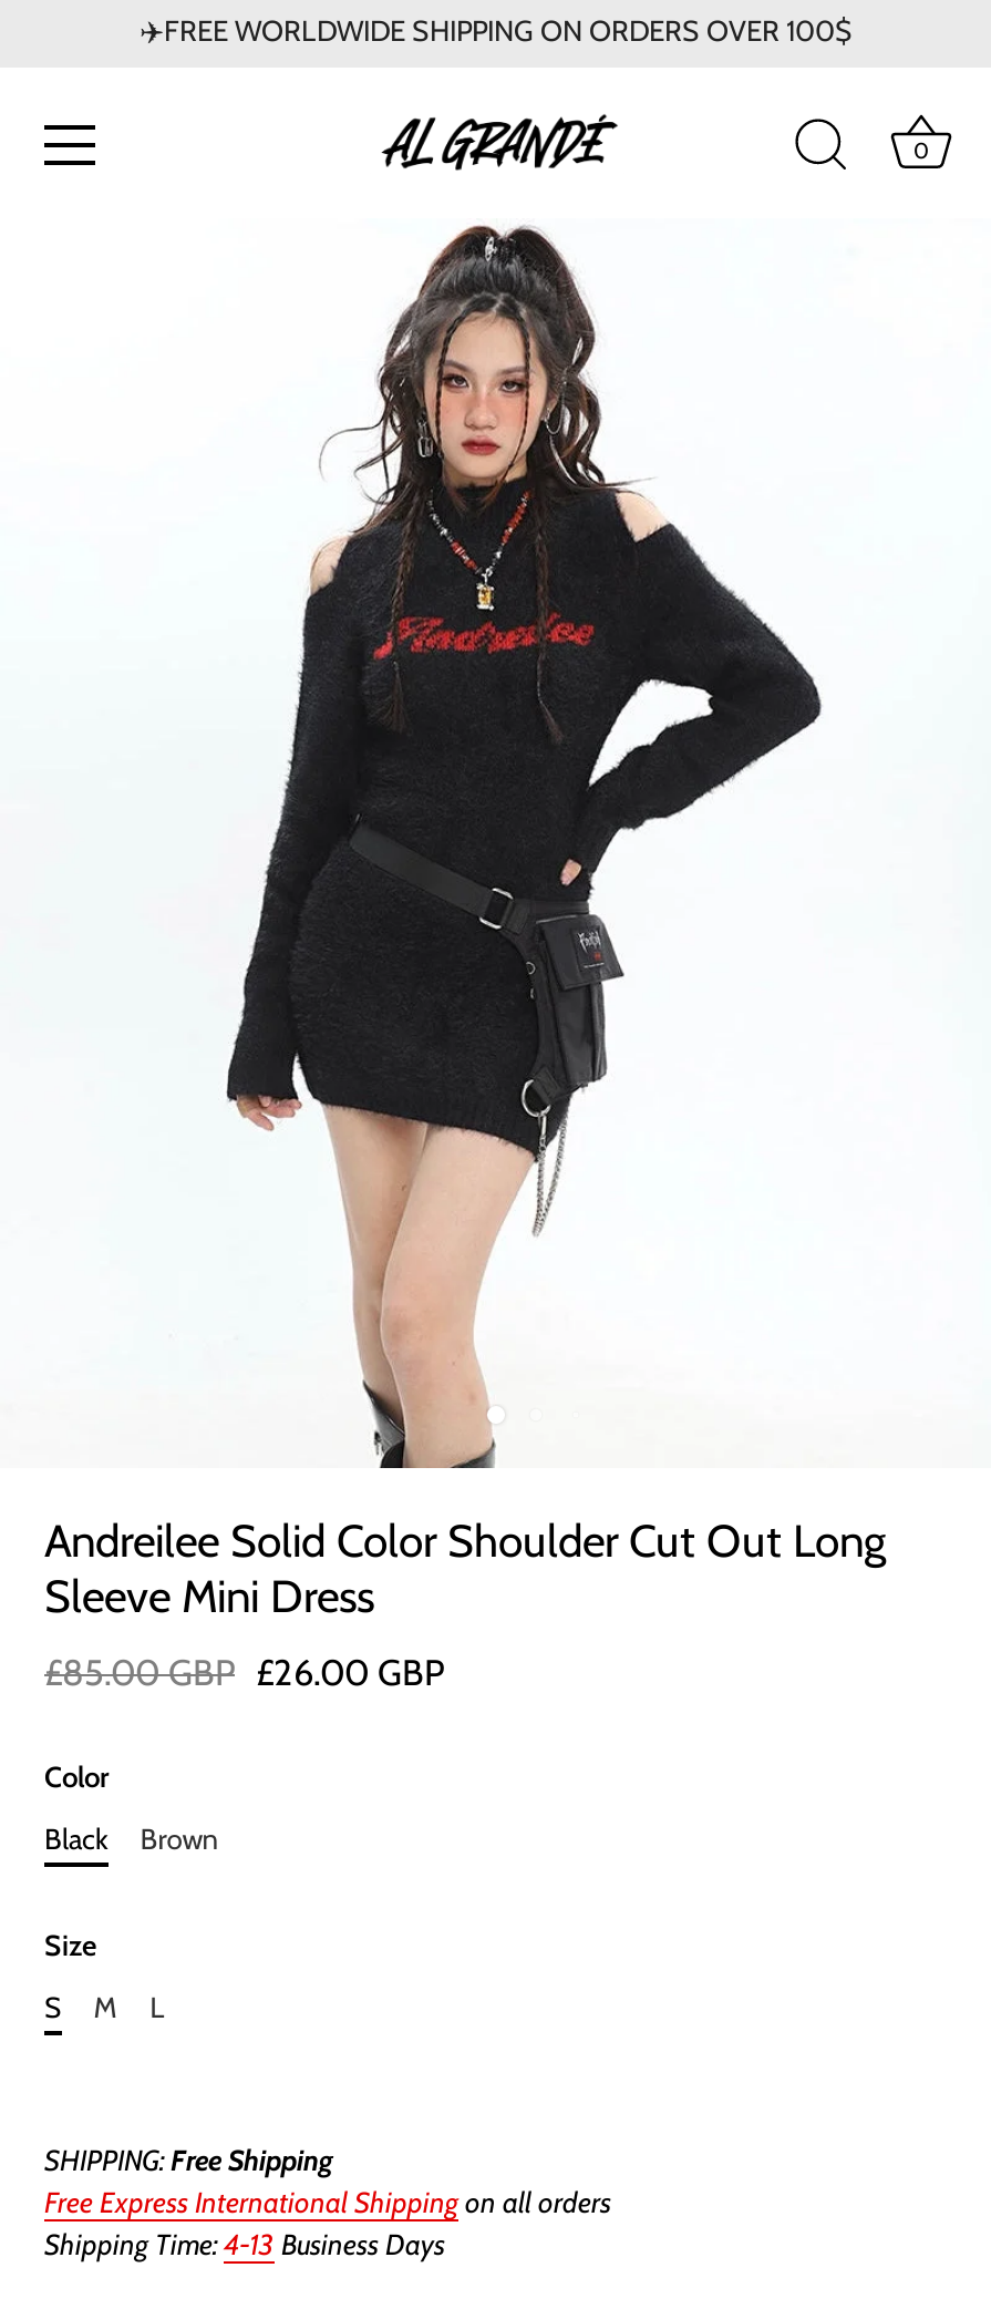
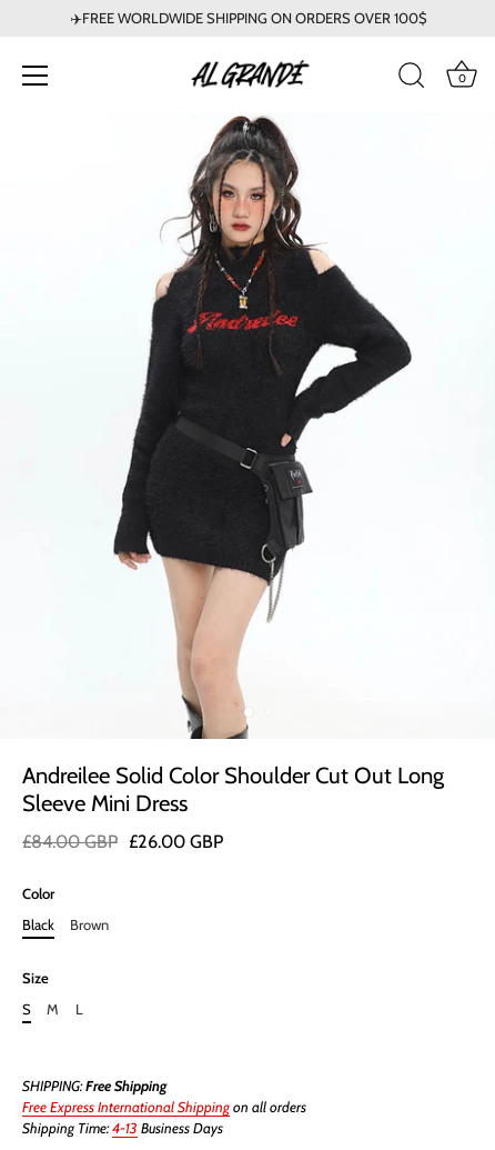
[44,1650,444,1694] £85.00 GBP £26.00 GBP -> [22,830,223,852] £84.00 GBP £26.00 GBP

